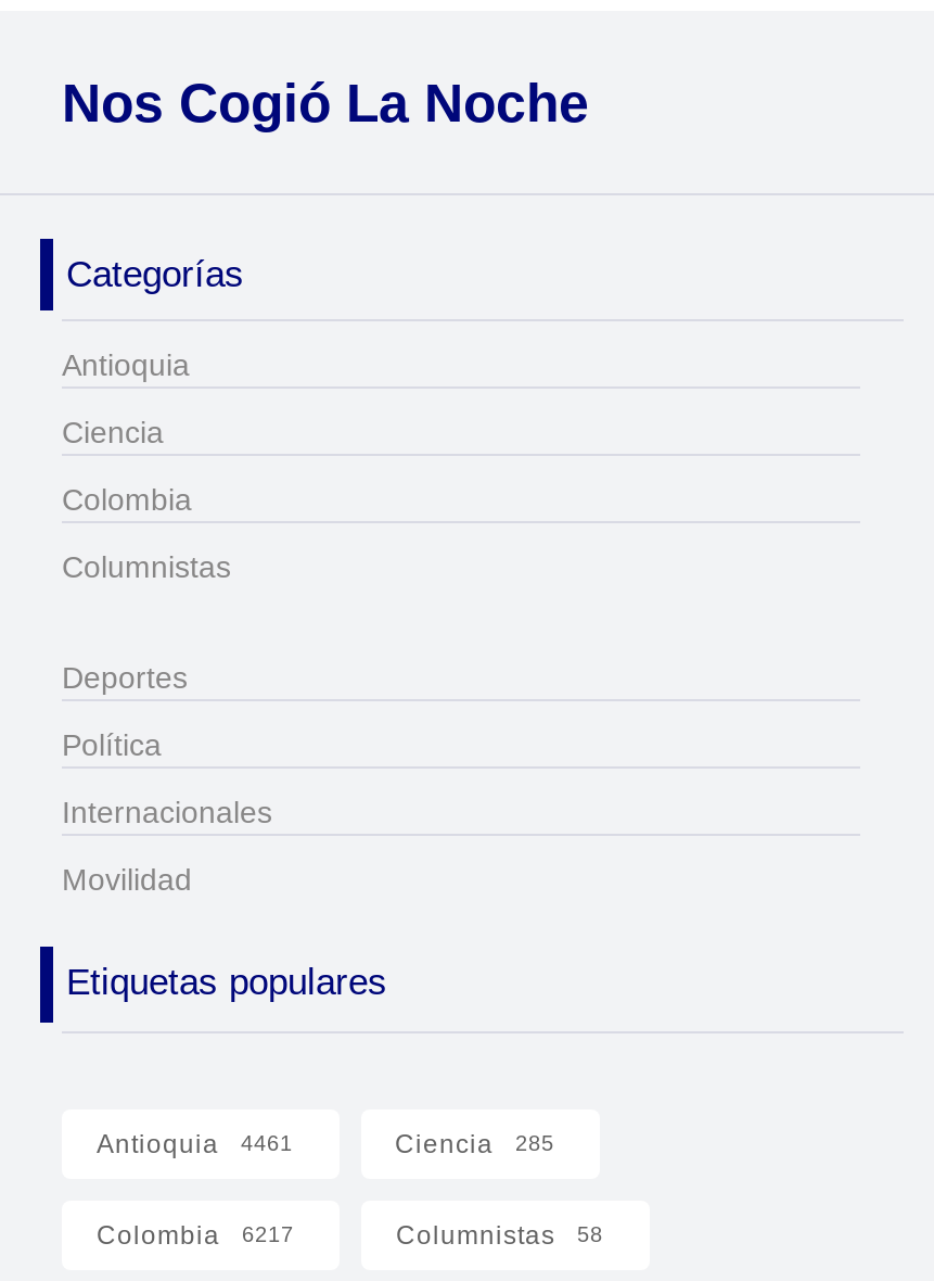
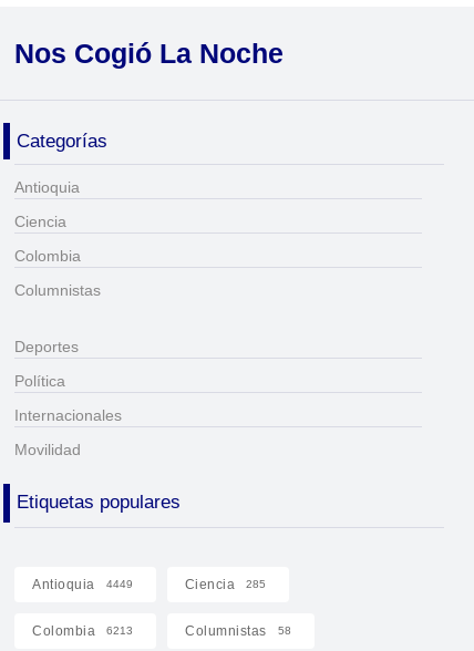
[97,1130,293,1160] Antioquia 4461 -> [32,577,132,593] Antioquia 4449
[97,1221,294,1251] Colombia 6217 -> [32,624,133,639] Colombia 6213

